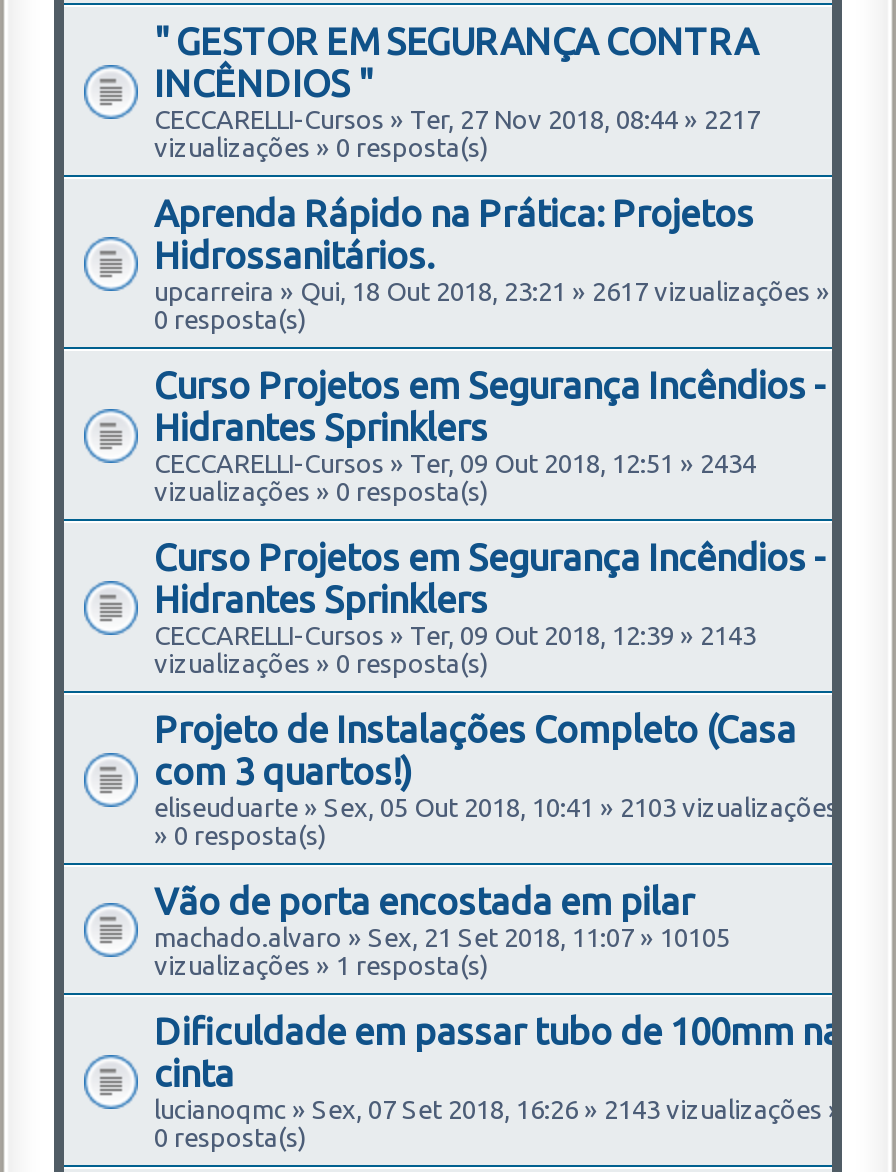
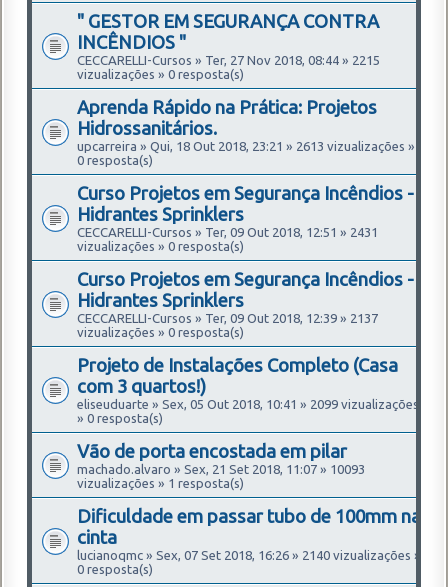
[154,104,760,132] CECCARELLI-Cursos » Ter, 27 Nov 2018, 08:44 » 2217 -> [77,53,380,67] CECCARELLI-Cursos » Ter, 27 Nov 2018, 08:44 » 2215
[154,276,830,304] upcarreira » Qui, 18 Out 2018, 23:21 » 2617 vizualizações » -> [77,139,415,153] upcarreira » Qui, 18 Out 2018, 23:21 » 2613 vizualizações »
[154,448,756,476] CECCARELLI-Cursos » Ter, 09 Out 2018, 12:51 » 2434 -> [77,225,378,239] CECCARELLI-Cursos » Ter, 09 Out 2018, 12:51 » 2431
[154,620,756,648] CECCARELLI-Cursos » Ter, 09 Out 2018, 12:39 » 2143 -> [77,311,378,325] CECCARELLI-Cursos » Ter, 09 Out 2018, 12:39 » 2137
[154,792,838,820] eliseuduarte » Sex, 05 Out 2018, 10:41 » 2103 vizualizações -> [77,397,419,411] eliseuduarte » Sex, 05 Out 2018, 10:41 » 2099 vizualizações
[154,922,730,950] machado.alvaro » Sex, 21 Set 2018, 11:07 » 10105 -> [77,462,365,476] machado.alvaro » Sex, 21 Set 2018, 11:07 » 10093
[154,1094,842,1122] lucianoqmc » Sex, 07 Set 2018, 16:26 » 2143 vizualizações » -> [77,548,421,562] lucianoqmc » Sex, 07 Set 2018, 16:26 » 2140 vizualizações »

